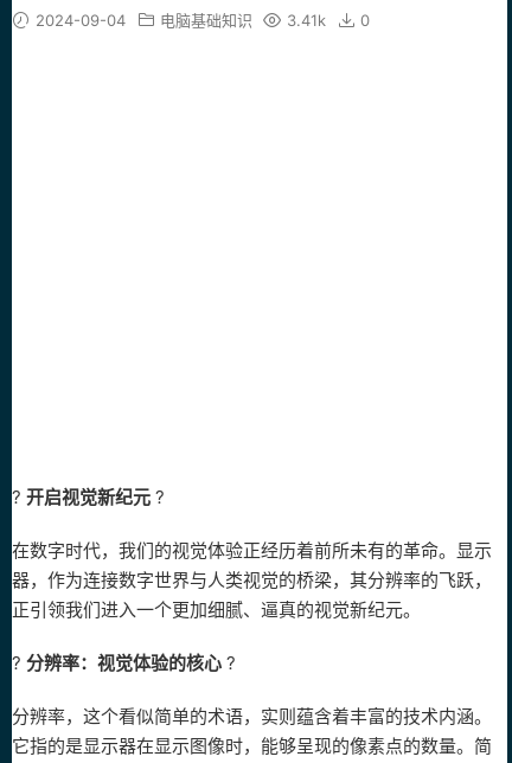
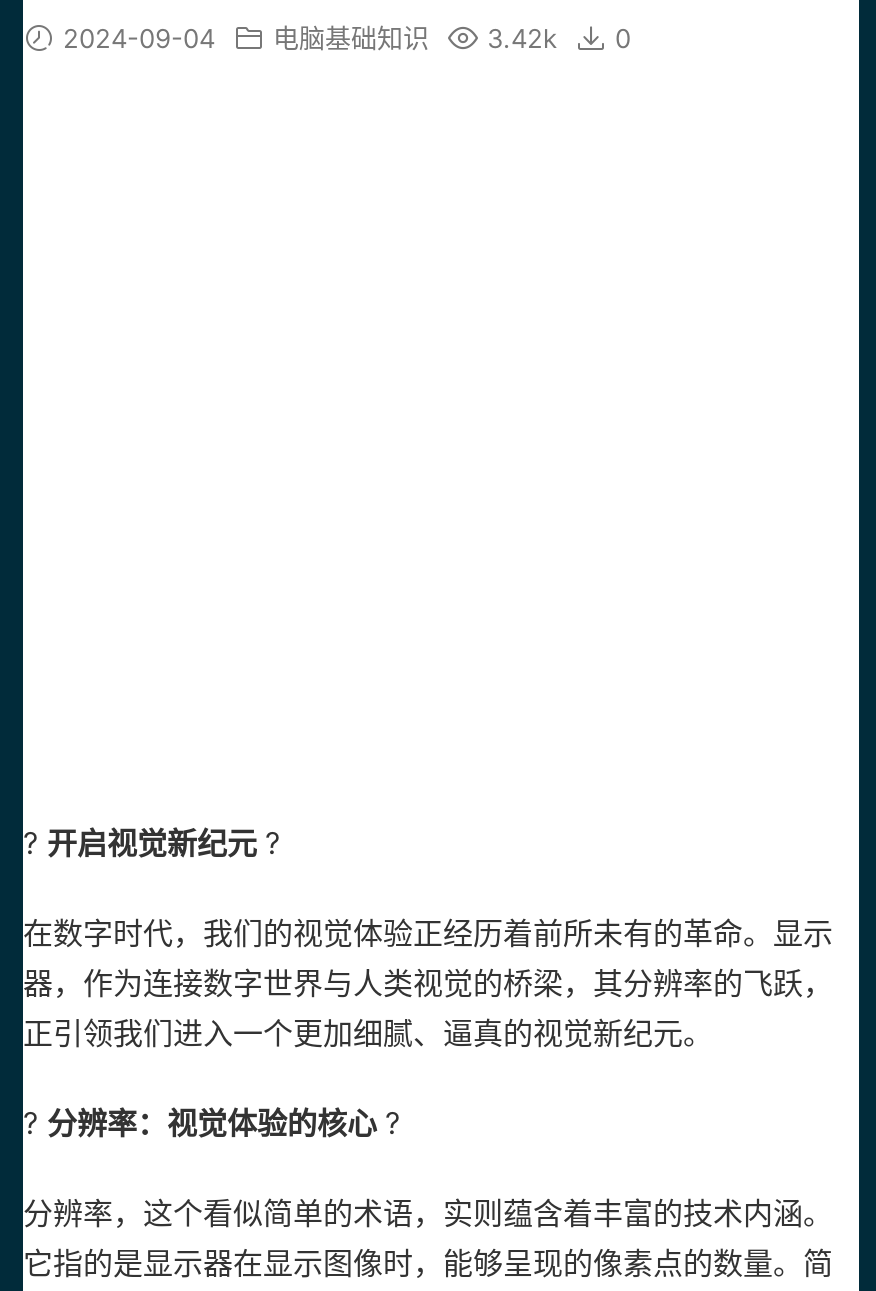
[31,11,370,30] 2024-09-04 电脑基础知识 3.41k 0 -> [55,22,631,54] 2024-09-04 电脑基础知识 3.42k 0

